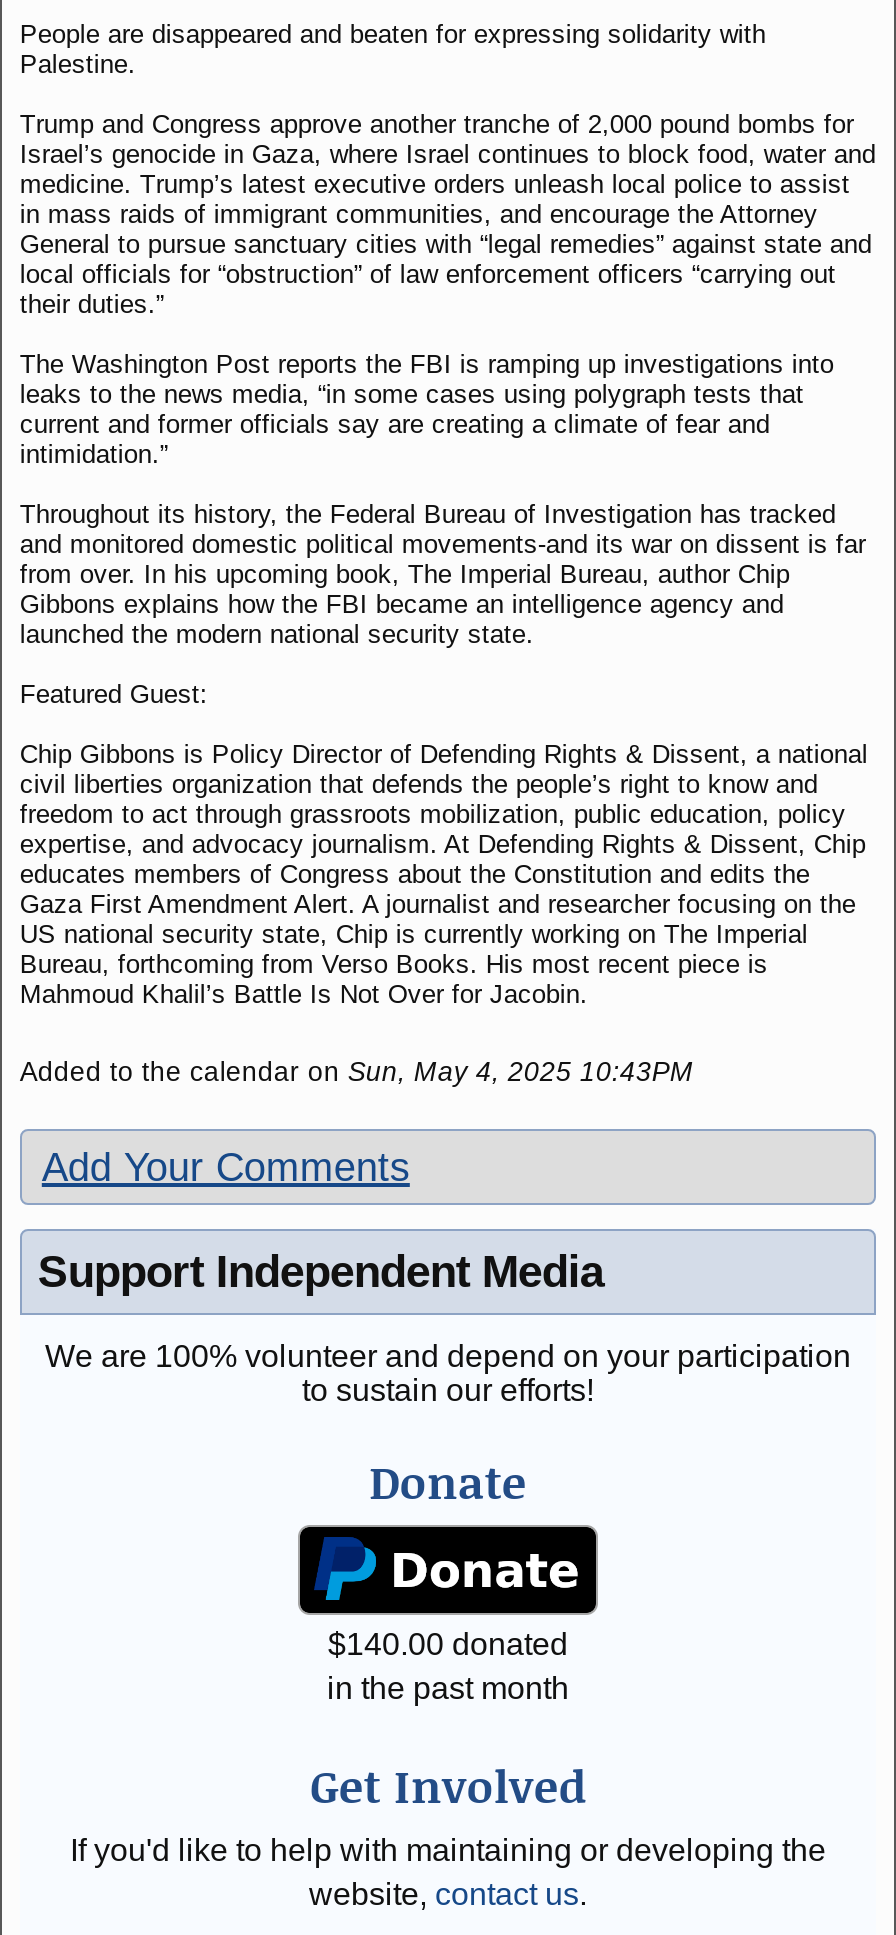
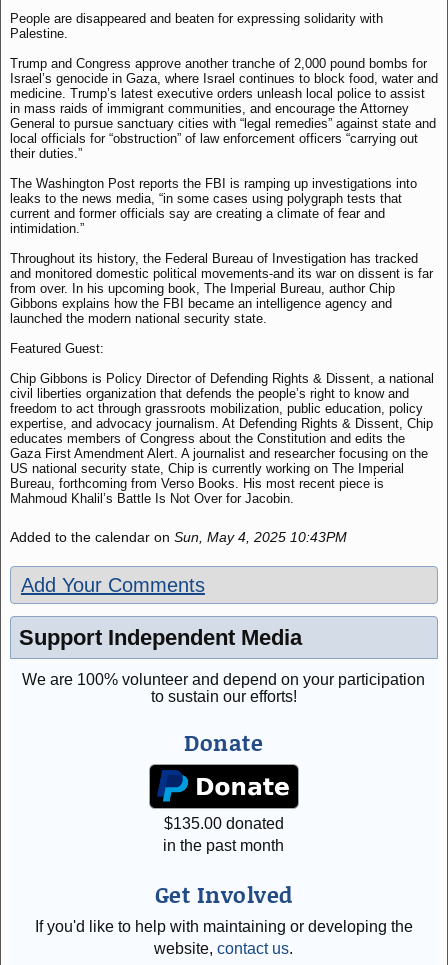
[328,1626,568,1660] $140.00 donated -> [164,815,284,832] $135.00 donated

